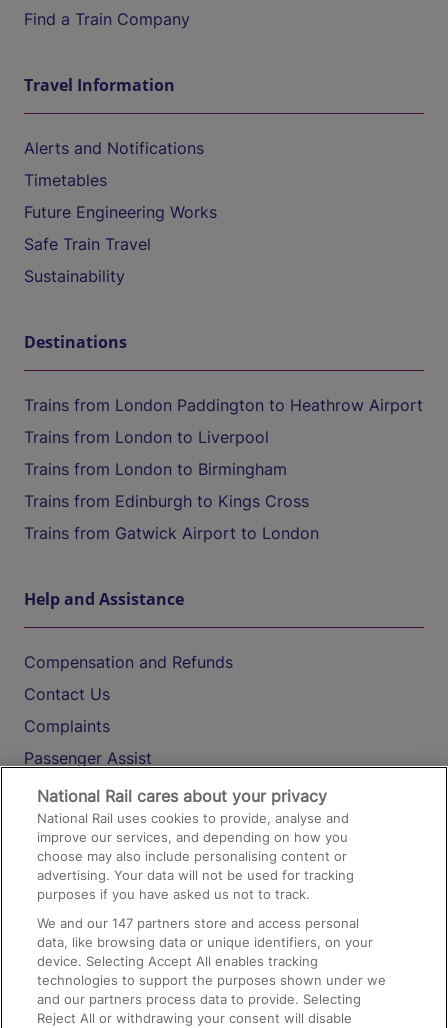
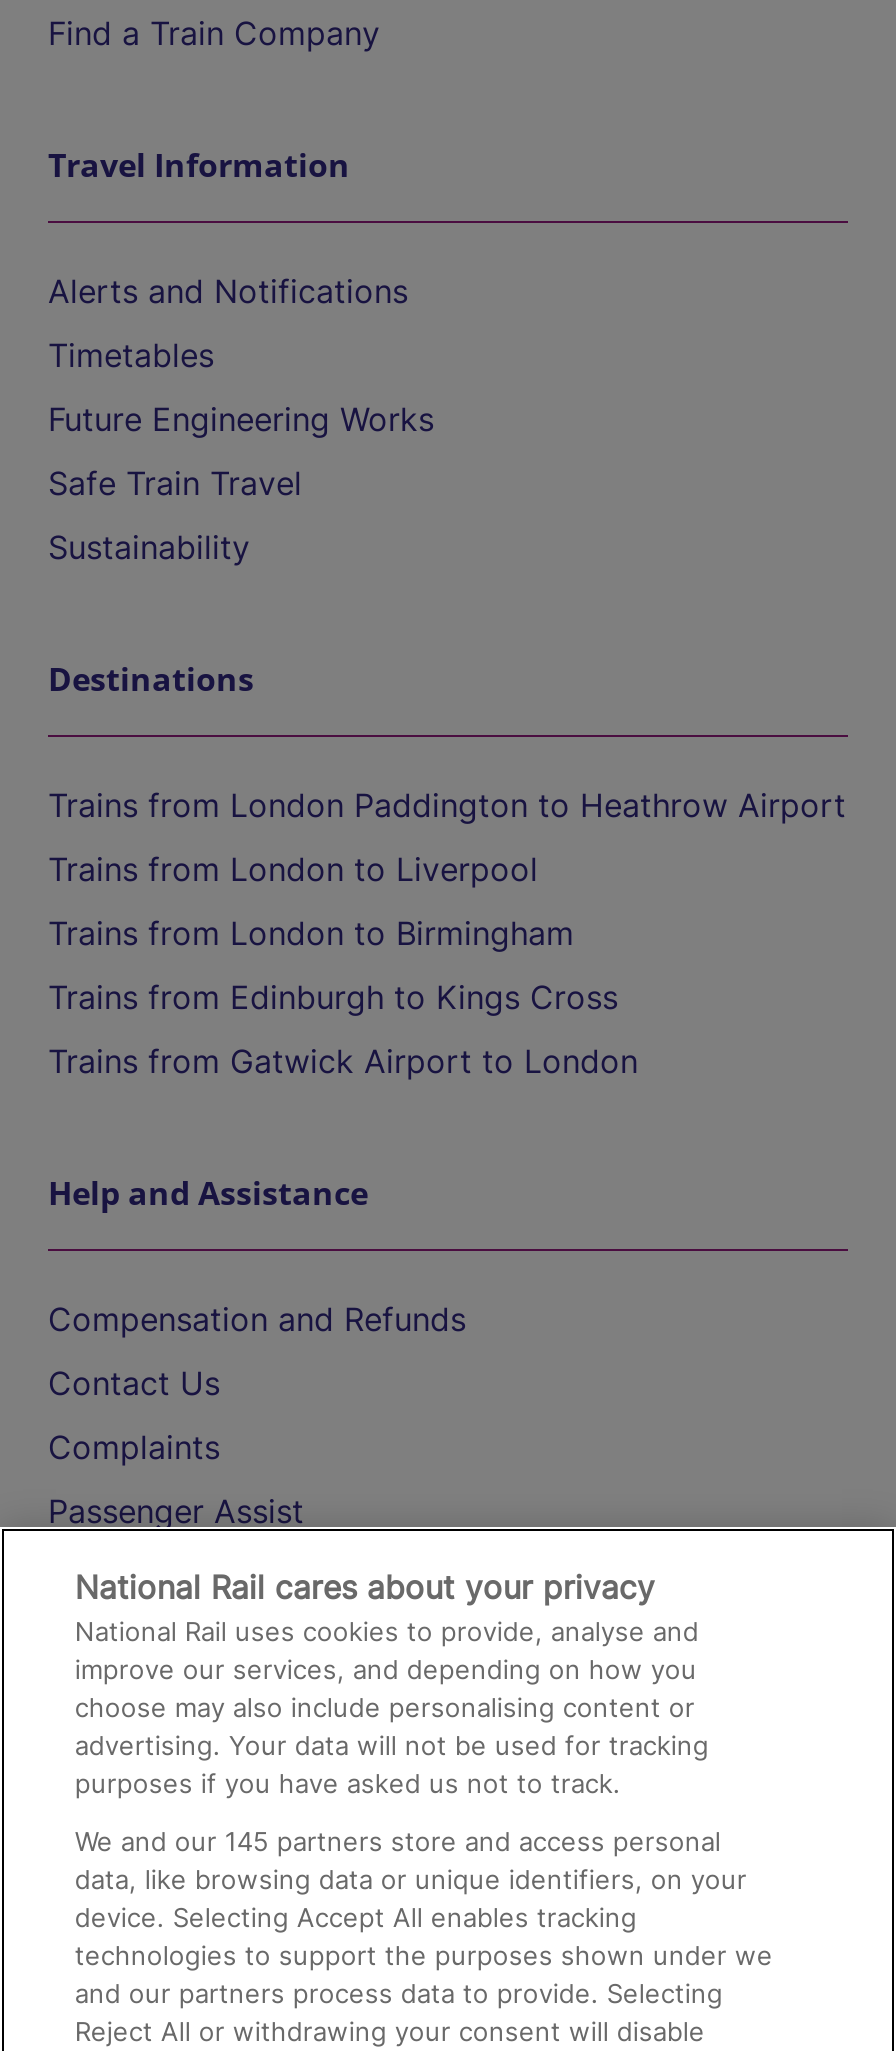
[37,915,359,931] We and our 147 partners store and access personal -> [75,1825,721,1857] We and our 145 partners store and access personal

